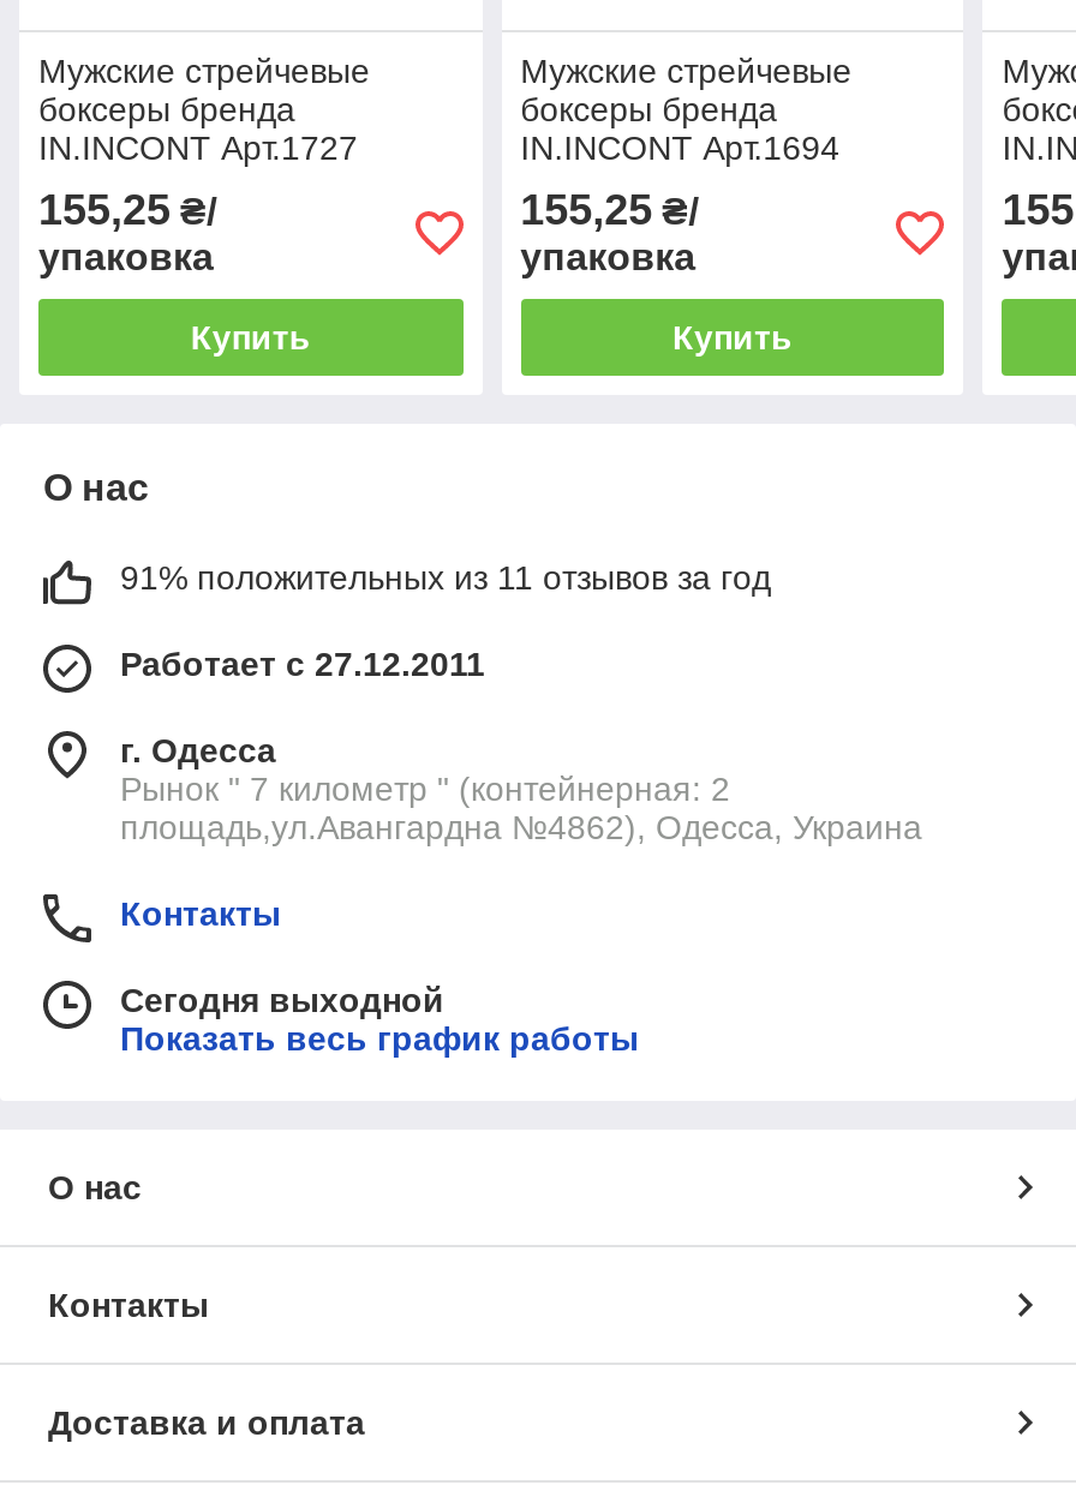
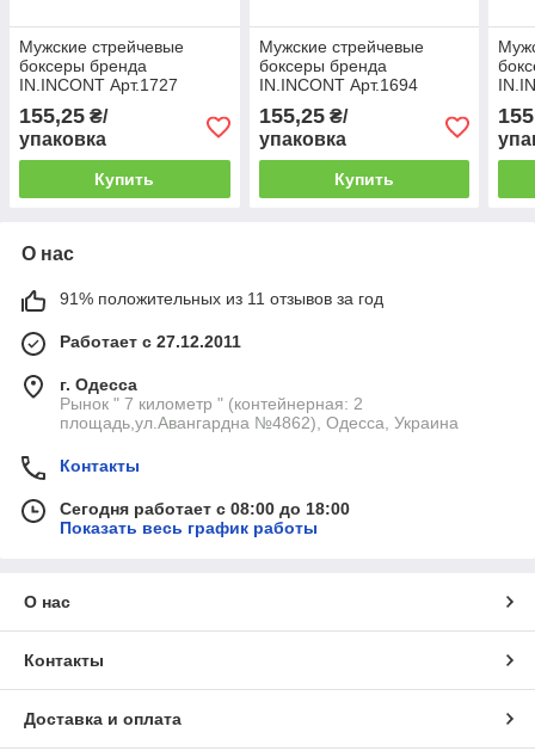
[120,981,444,1019] Сегодня выходной -> [60,499,350,518] Сегодня работает с 08:00 до 18:00

